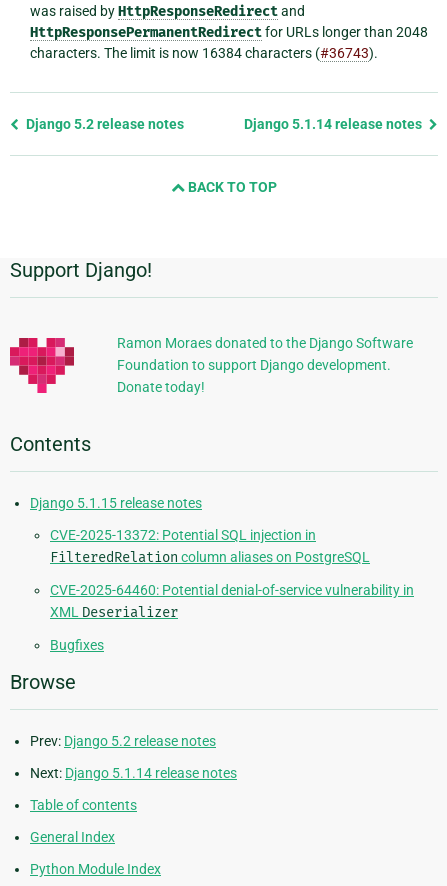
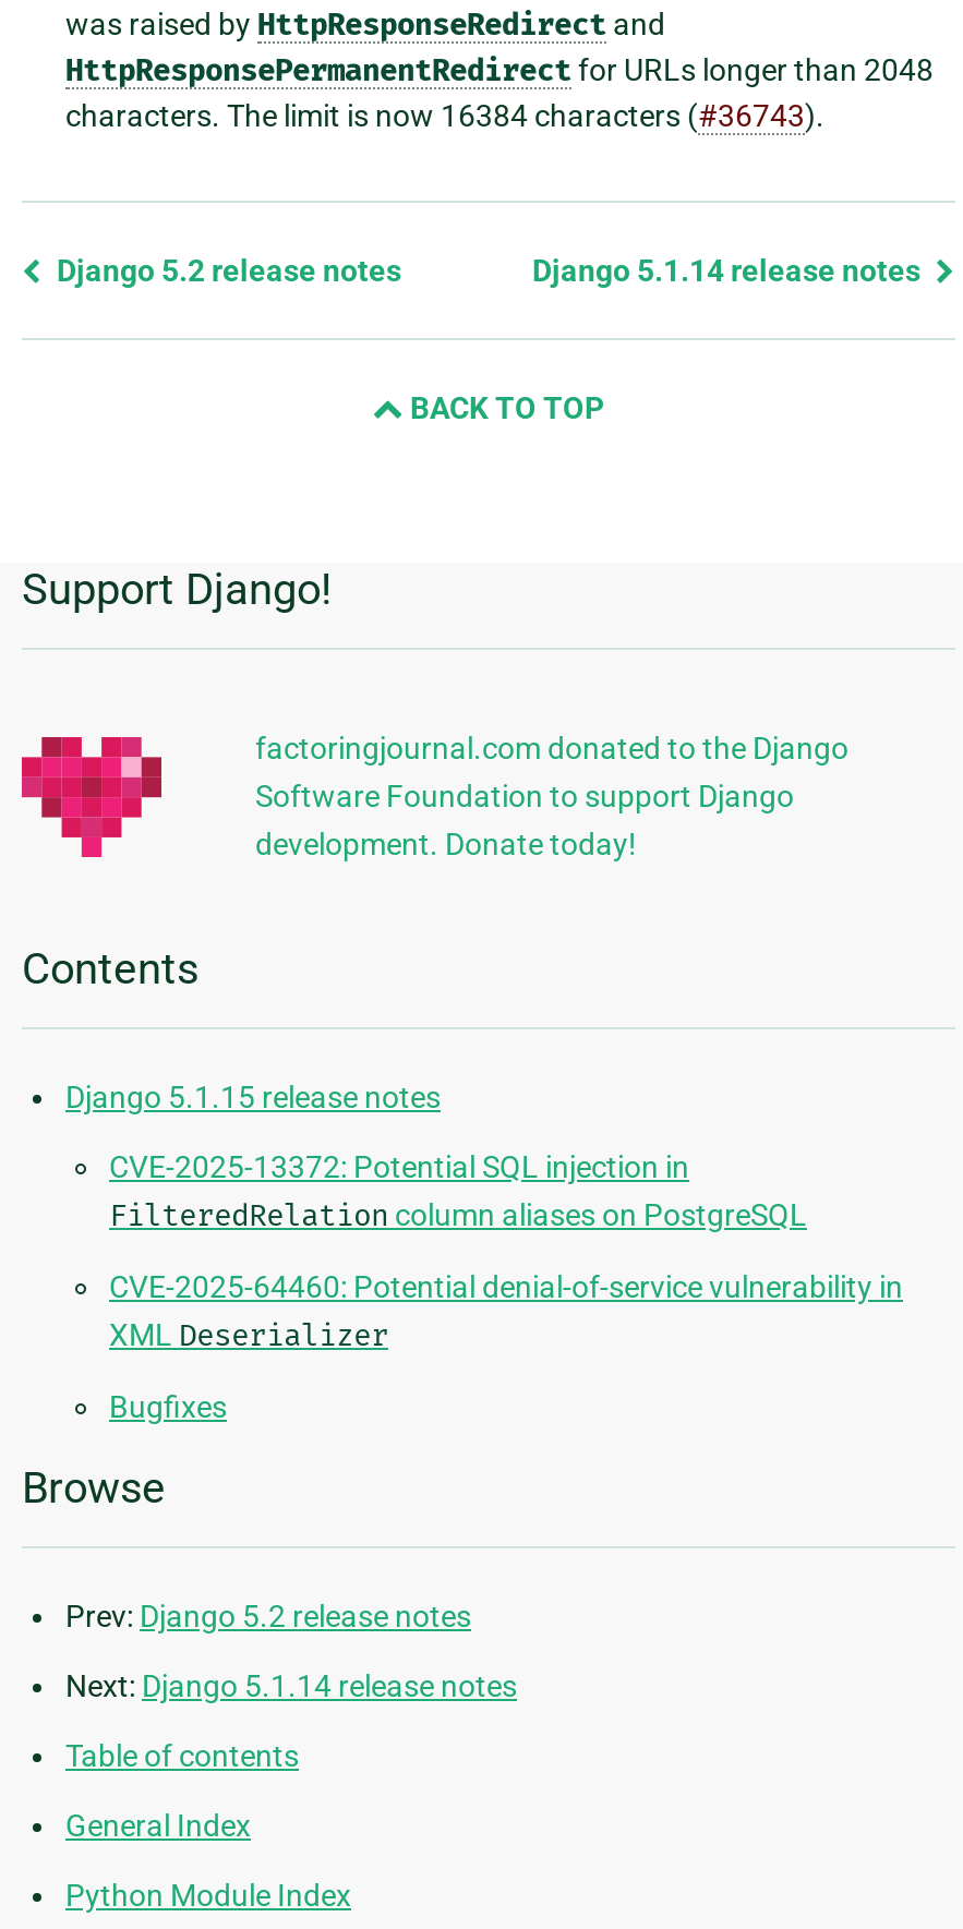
[117,335,413,395] Ramon Moraes donated to the Django Software | Foundation to support Django development. | Donate today! -> [255,730,848,861] factoringjournal.com donated to the Django | Software Foundation to support Django | development. Donate today!

